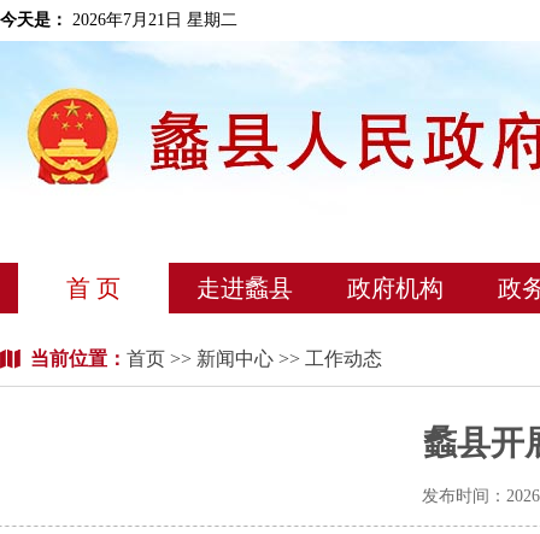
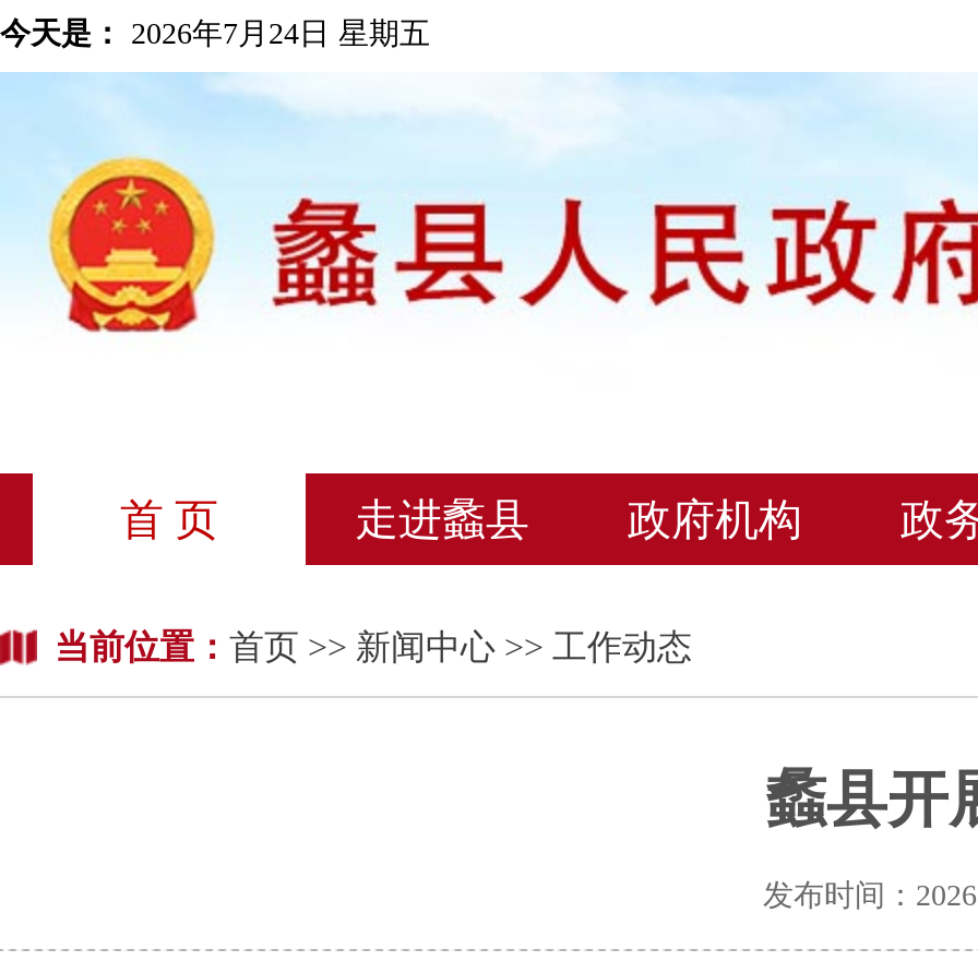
[0,11,237,29] 今天是： 2026年7月21日 星期二 -> [0,17,430,50] 今天是： 2026年7月24日 星期五

